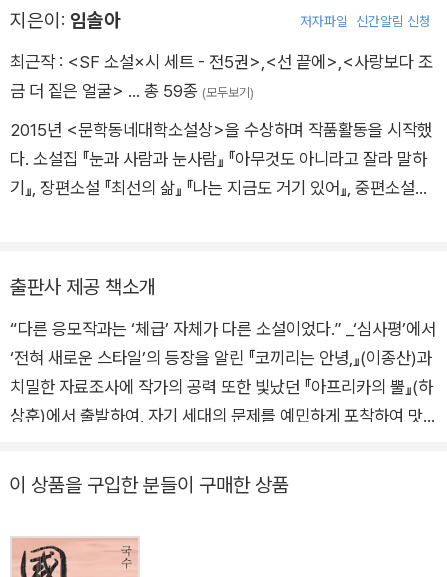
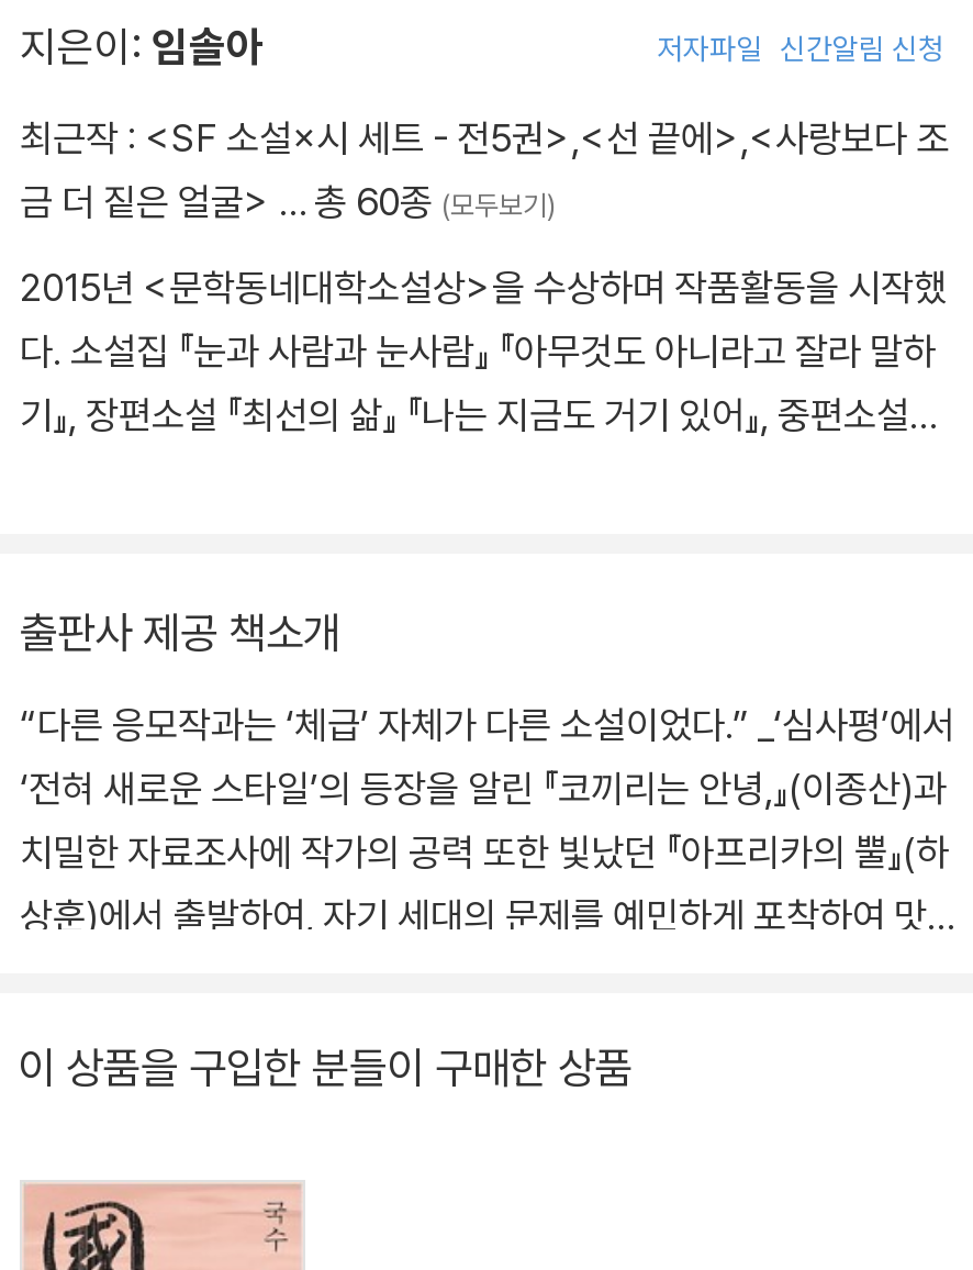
[10,80,254,101] 금 더 짙은 얼굴> … 총 59종 (모두보기) -> [20,178,556,225] 금 더 짙은 얼굴> … 총 60종 (모두보기)

